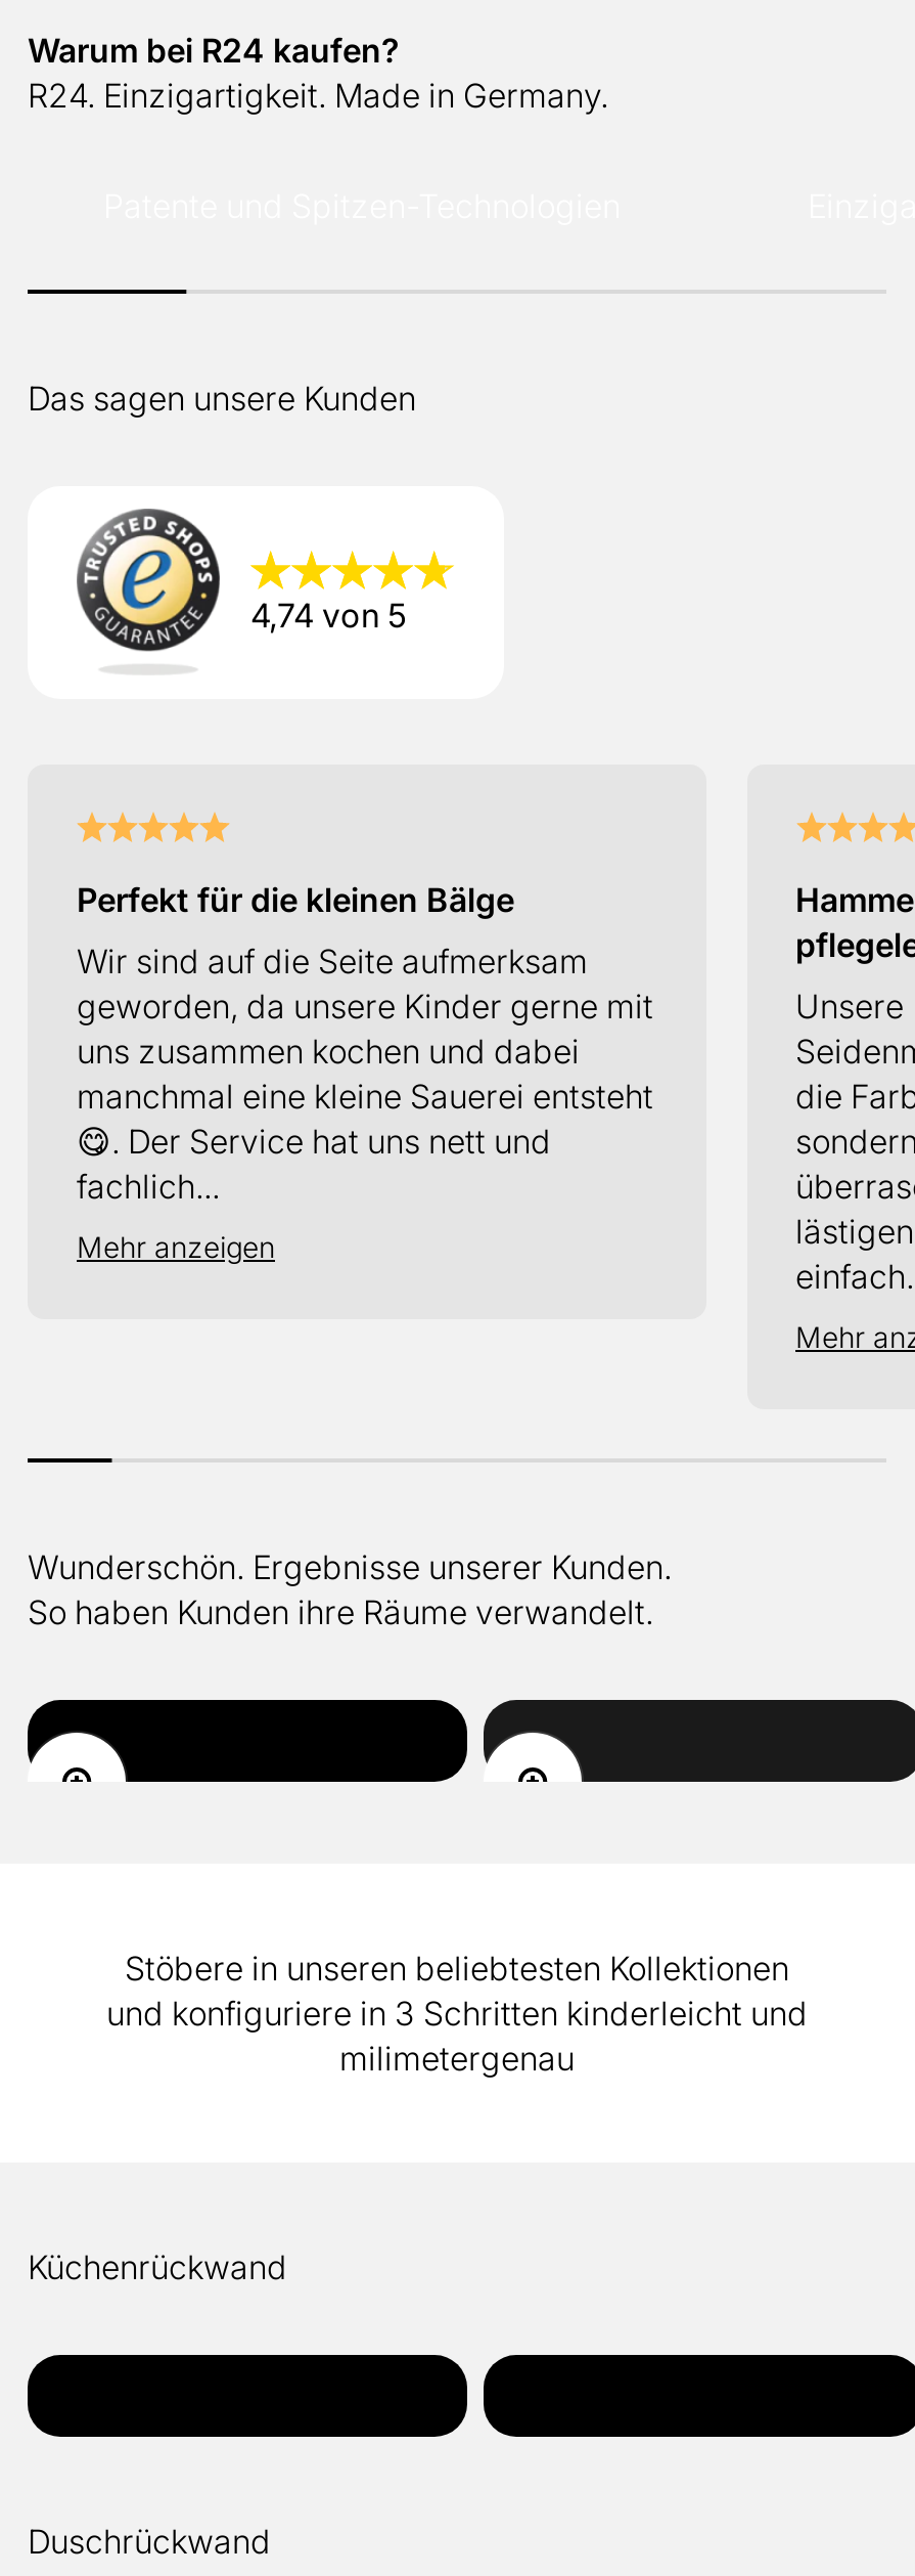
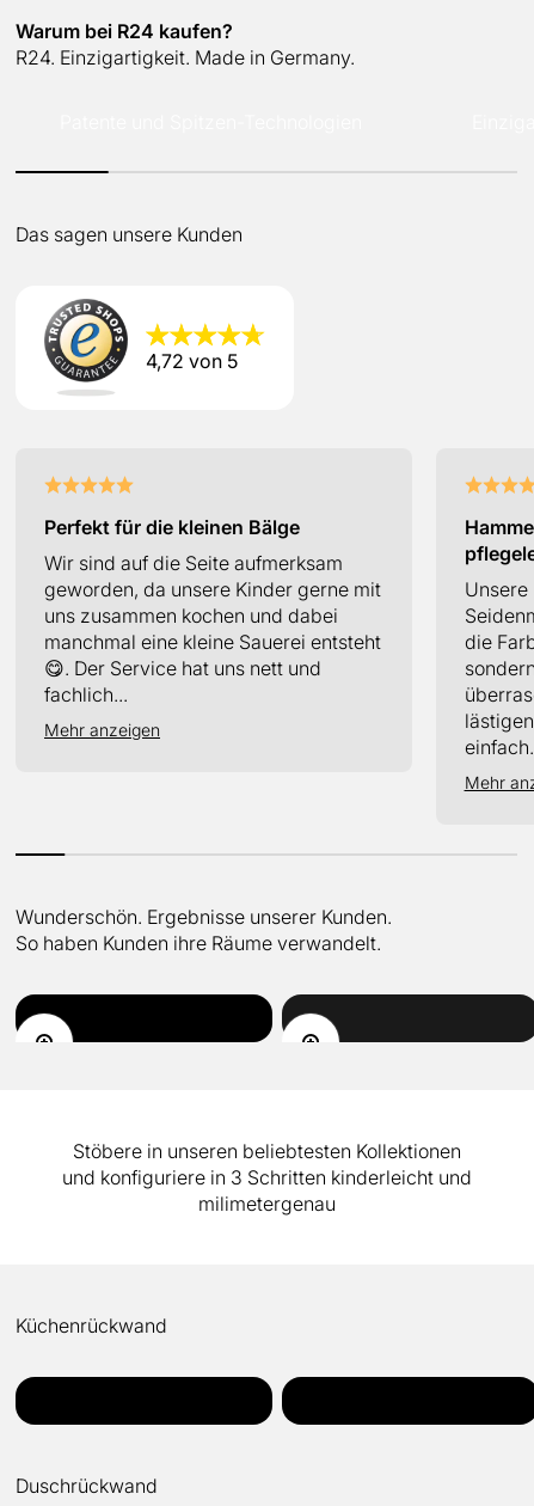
[250,594,406,635] 4,74 von 5 -> [146,349,238,373] 4,72 von 5

